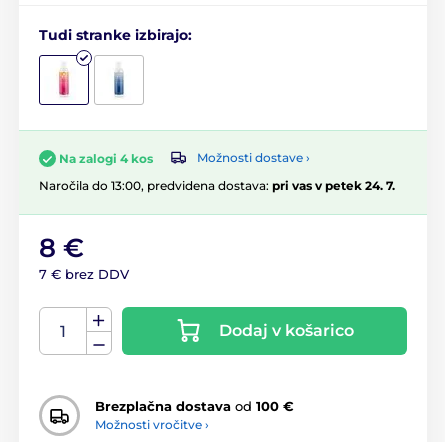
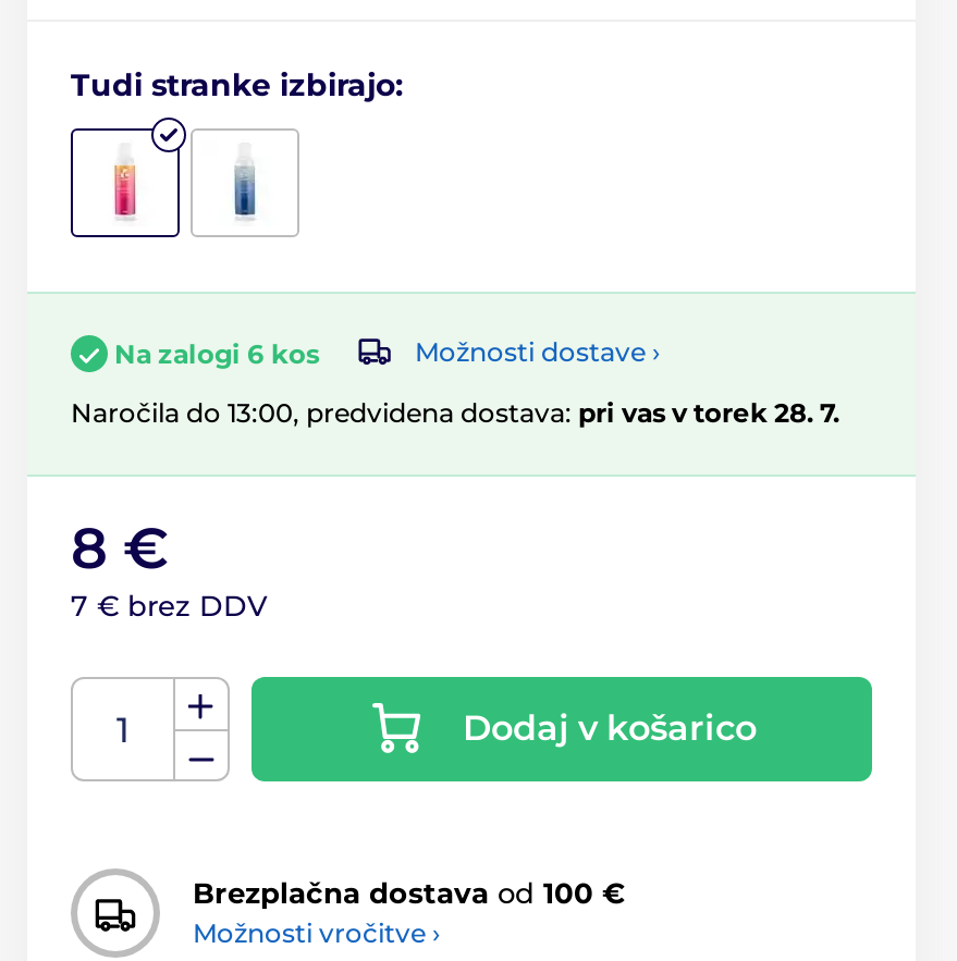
[59,150,153,165] Na zalogi 4 kos -> [114,336,319,369] Na zalogi 6 kos
[39,178,395,193] Naročila do 13:00, predvidena dostava: pri vas v petek 24. 7. -> [71,396,839,428] Naročila do 13:00, predvidena dostava: pri vas v torek 28. 7.

